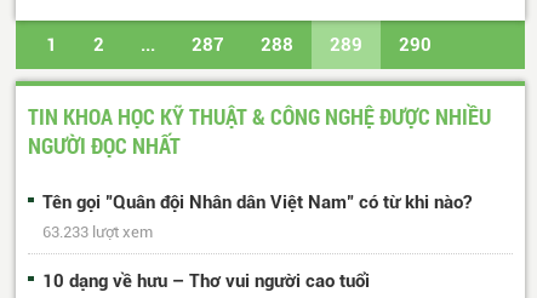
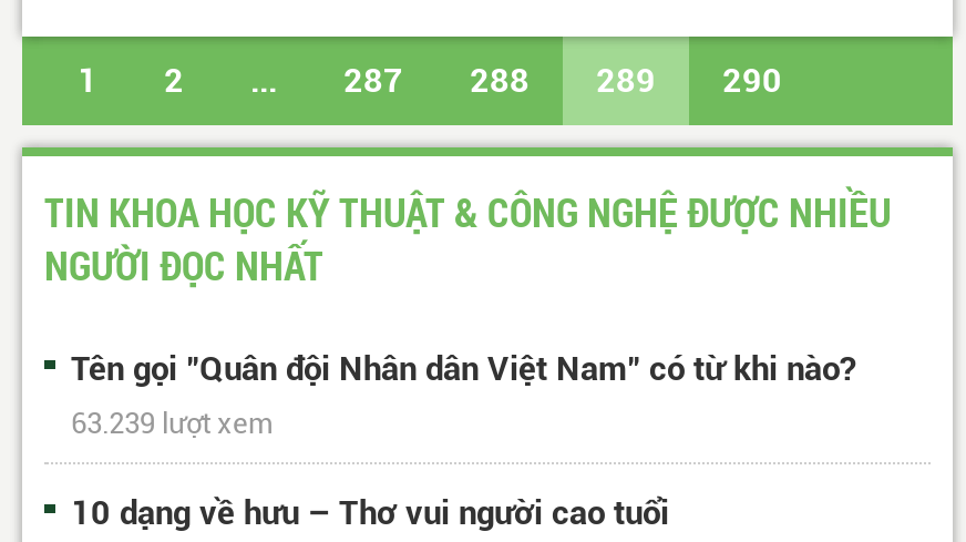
[42,223,153,241] 63.233 lượt xem -> [71,406,273,440] 63.239 lượt xem

